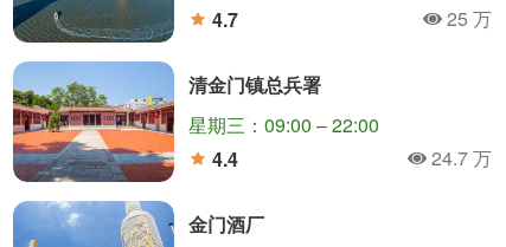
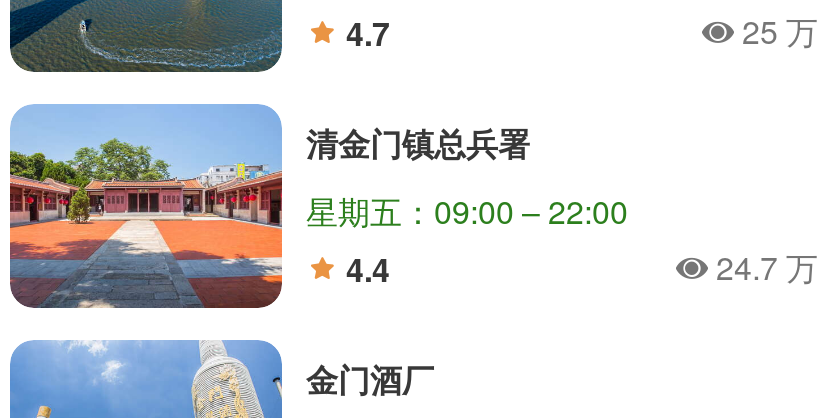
[188,111,379,138] 星期三：09:00 – 22:00 -> [306,188,628,234] 星期五：09:00 – 22:00

